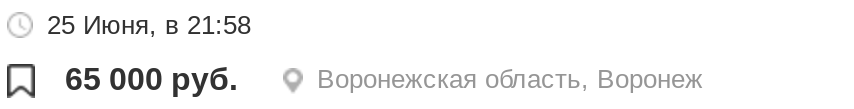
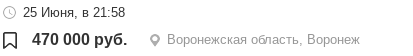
[65,62,237,96] 65 000 руб. -> [32,31,127,48] 470 000 руб.

